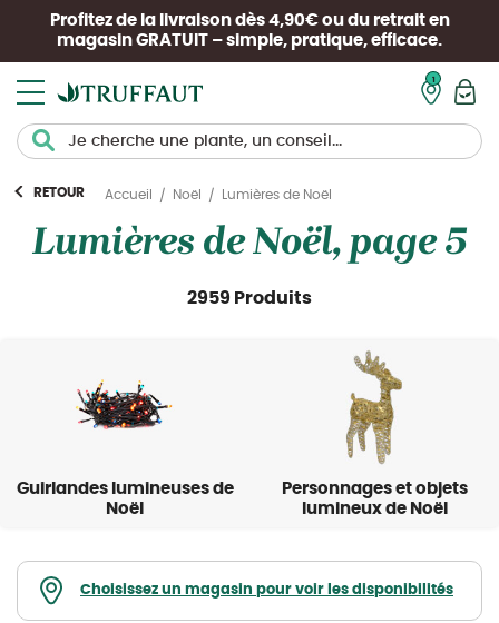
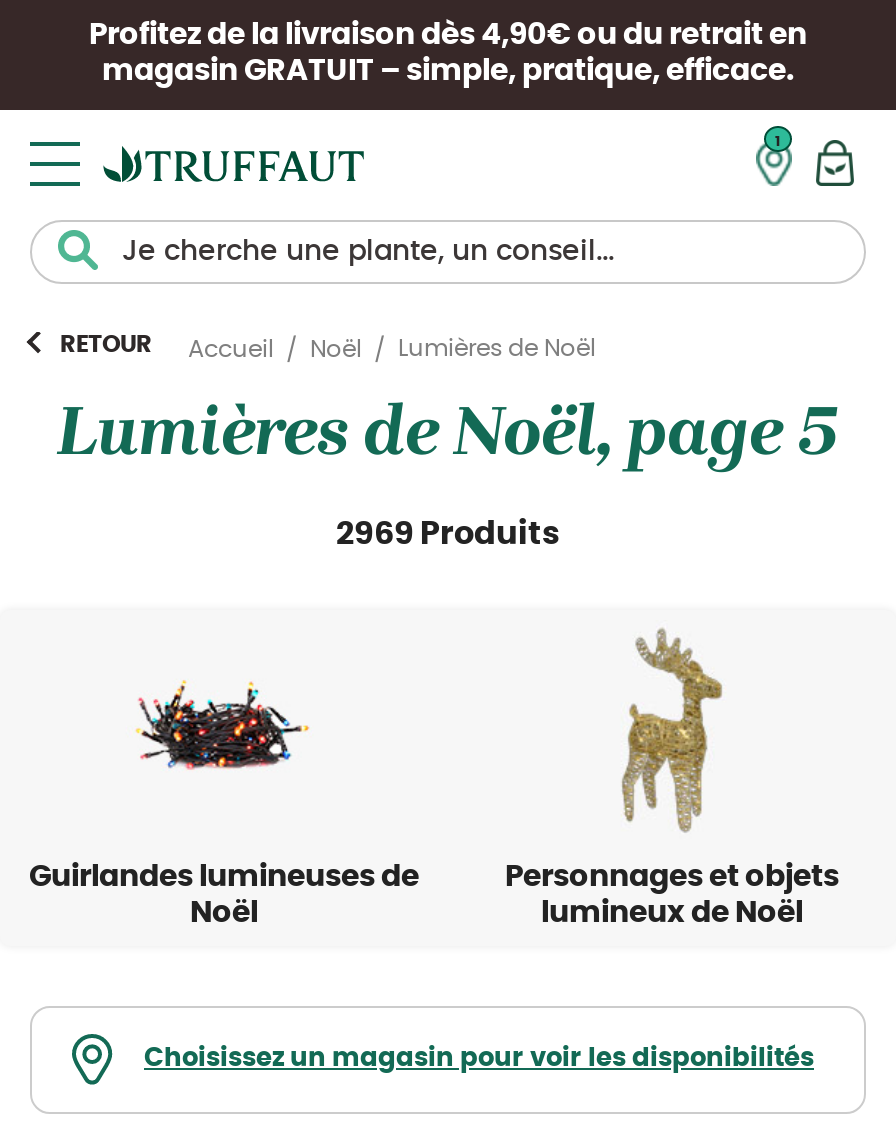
[187,289,312,307] 2959 Produits -> [336,518,560,550] 2969 Produits

